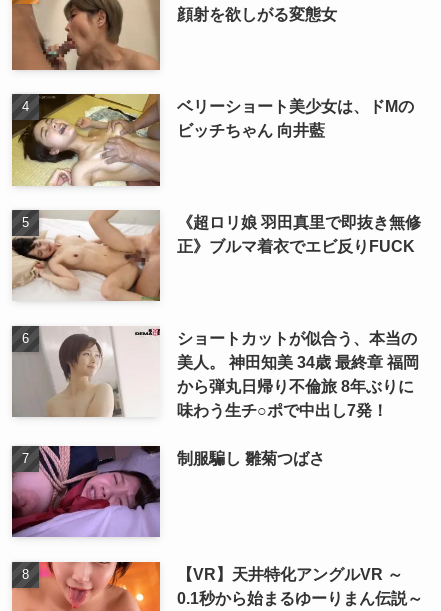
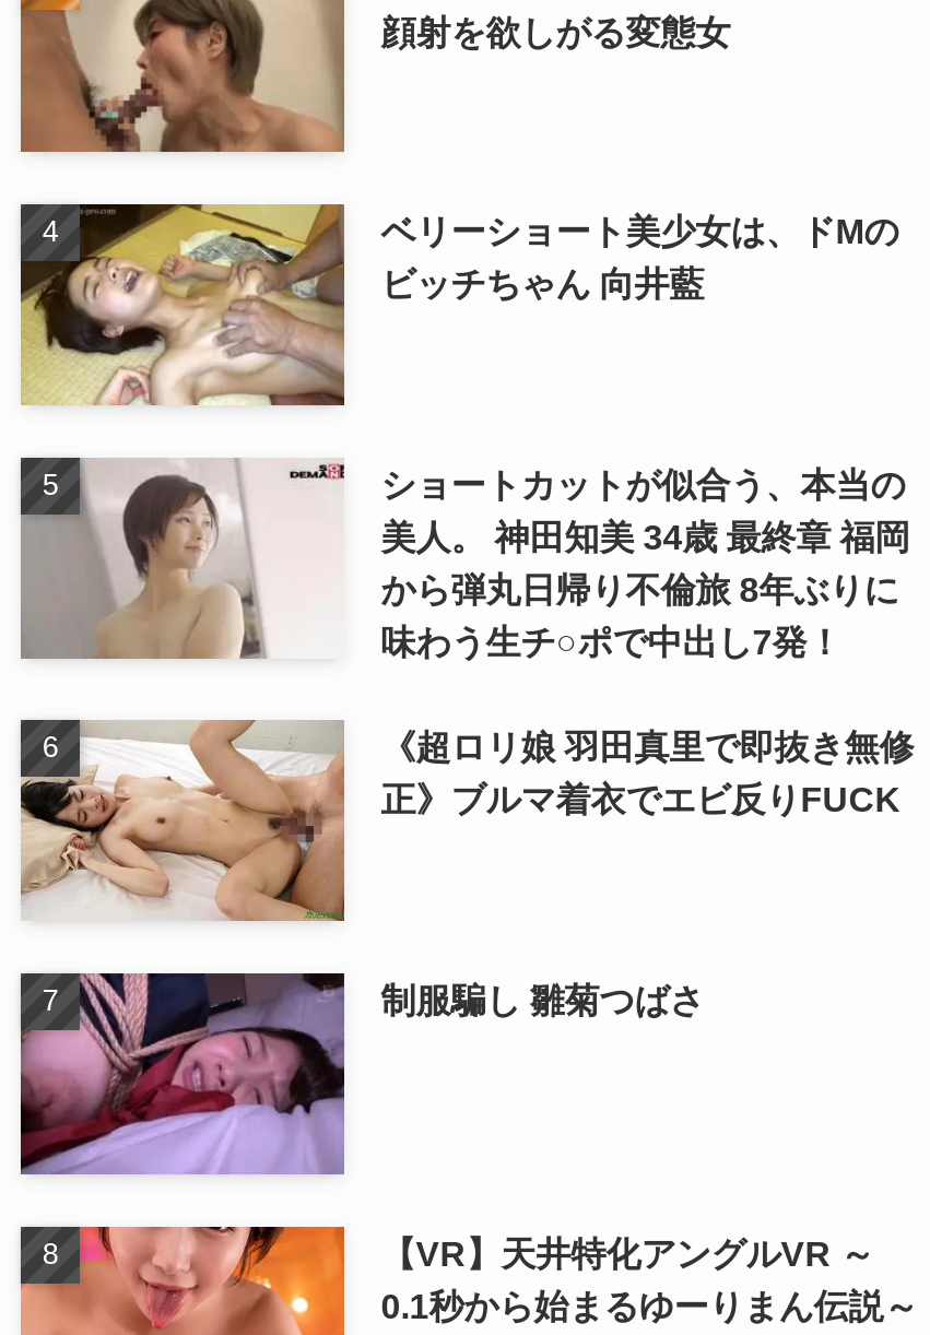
moved [12,210,421,301] -> [21,719,914,922]: [image] | 《超ロリ娘 羽田真里で即抜き無修 | 正》ブルマ着衣でエビ反りFUCK
moved [177,329,419,395] -> [381,465,910,609]: ショートカットが似合う、本当の | 美人。 神田知美 34歳 最終章 福岡 | から弾丸日帰り不倫旅 8年ぶりに

